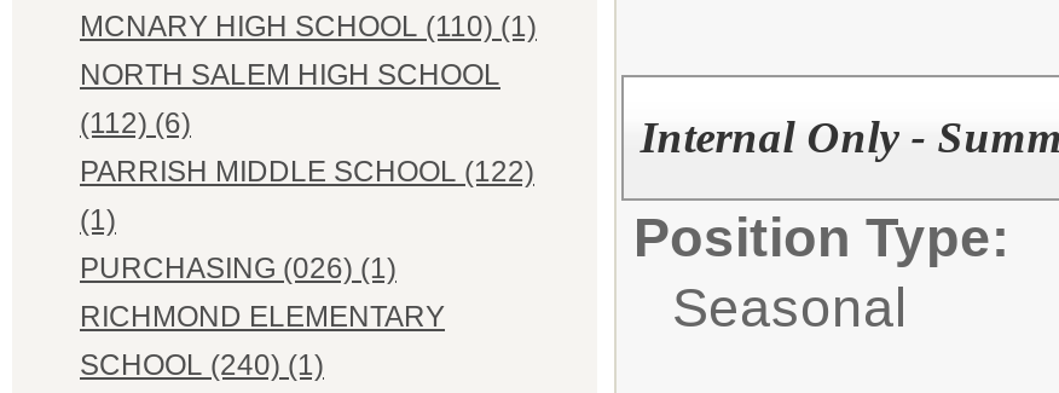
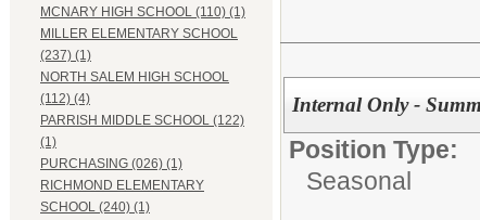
none -> [40,26,238,63] MILLER ELEMENTARY SCHOOL | (237) (1)
[80,107,191,141] (112) (6) -> [40,91,90,107] (112) (4)

